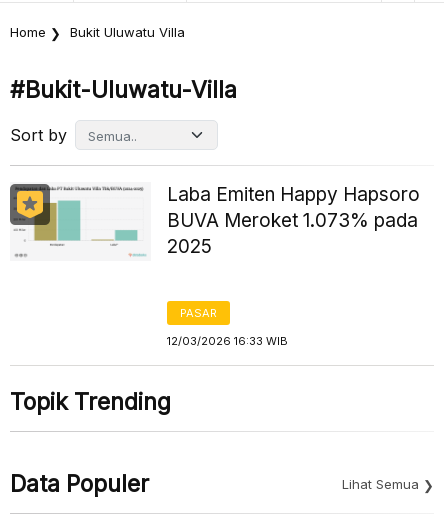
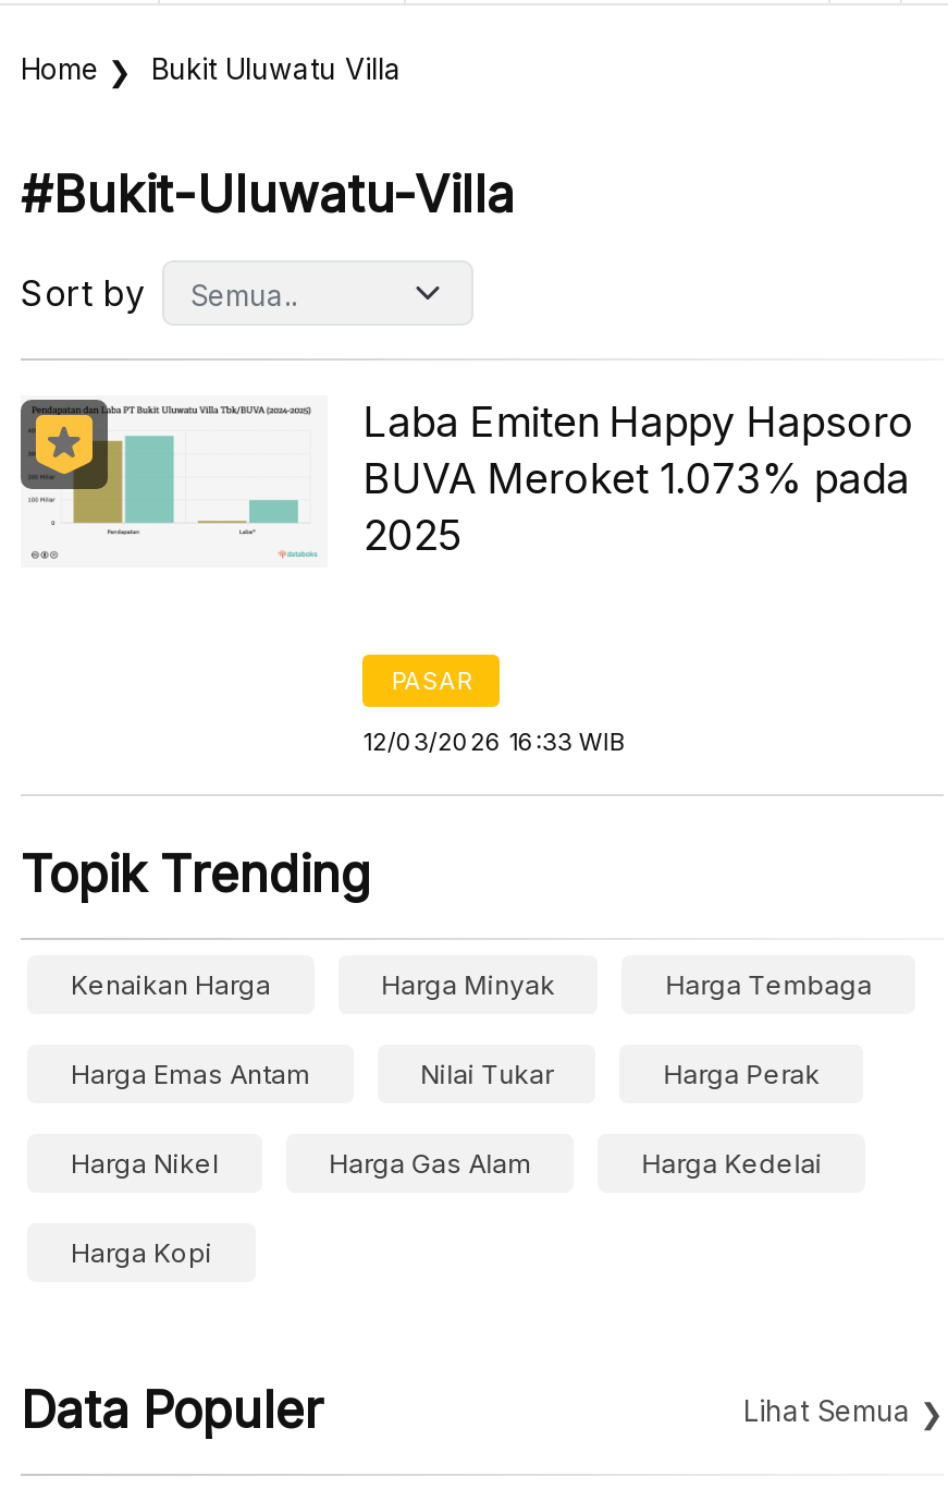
none -> [71,968,872,1269] Kenaikan Harga | Harga Minyak | Harga Tembaga | Harga Emas Antam | Nilai Tukar | Harga Perak | Harga Nikel | Harga Gas Alam | Harga Kedelai | Harga Kopi

